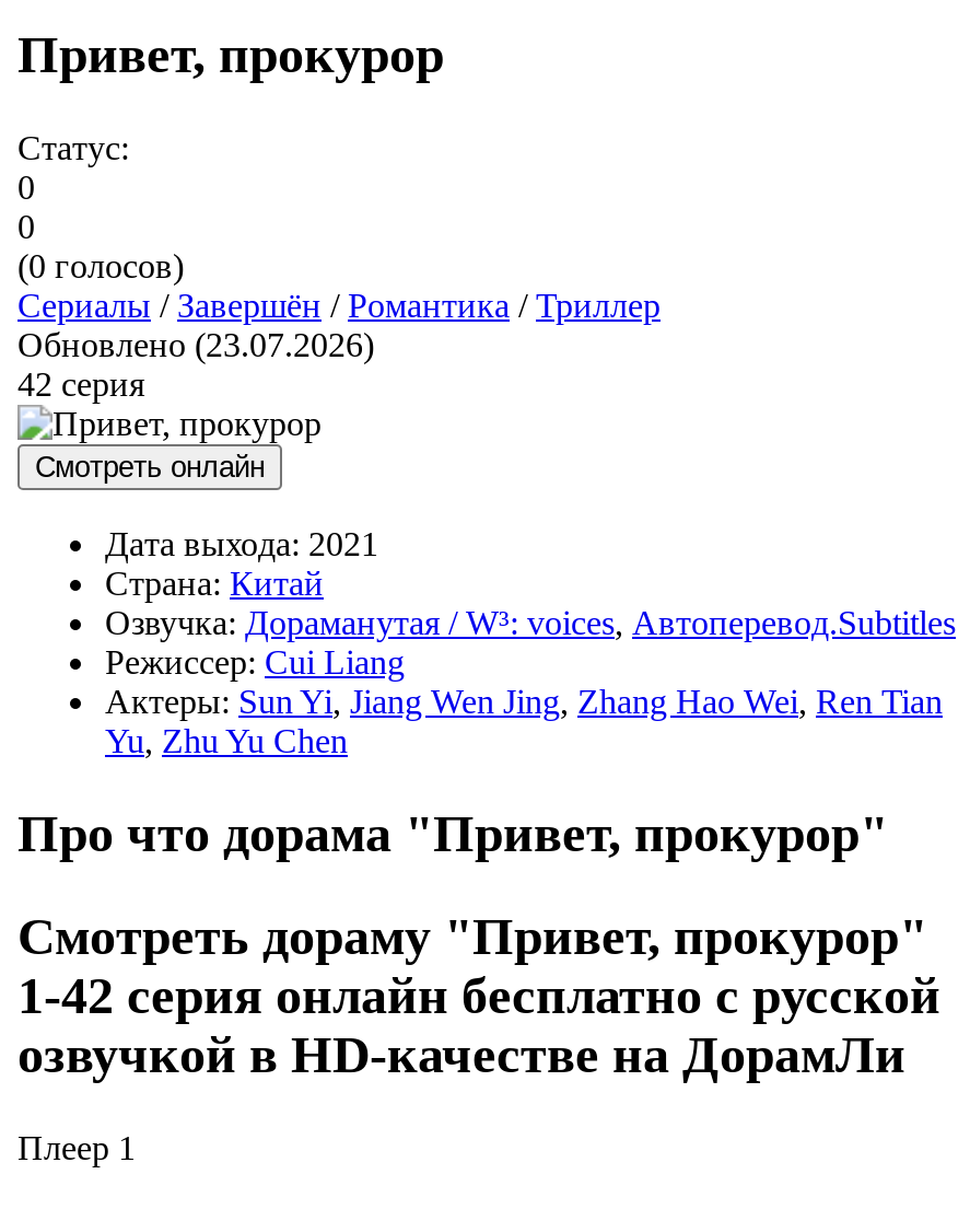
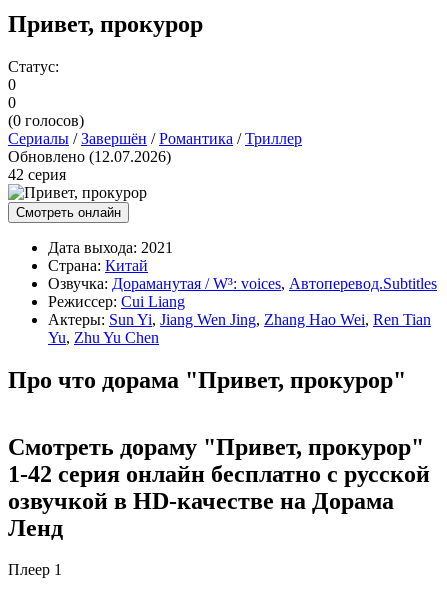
[17,326,374,363] Обновлено (23.07.2026) -> [8,148,171,165] Обновлено (12.07.2026)
[17,1025,905,1082] озвучкой в HD-качестве на ДорамЛи -> [8,487,394,540] озвучкой в HD-качестве на Дорама | Ленд

